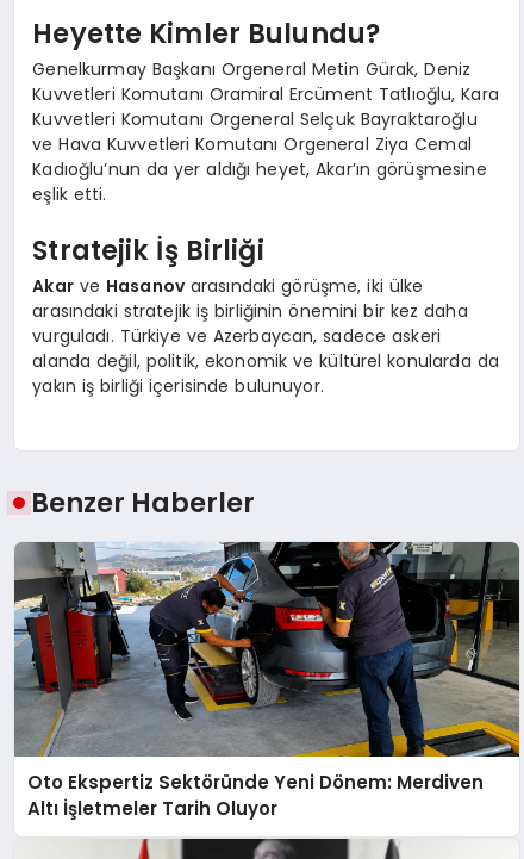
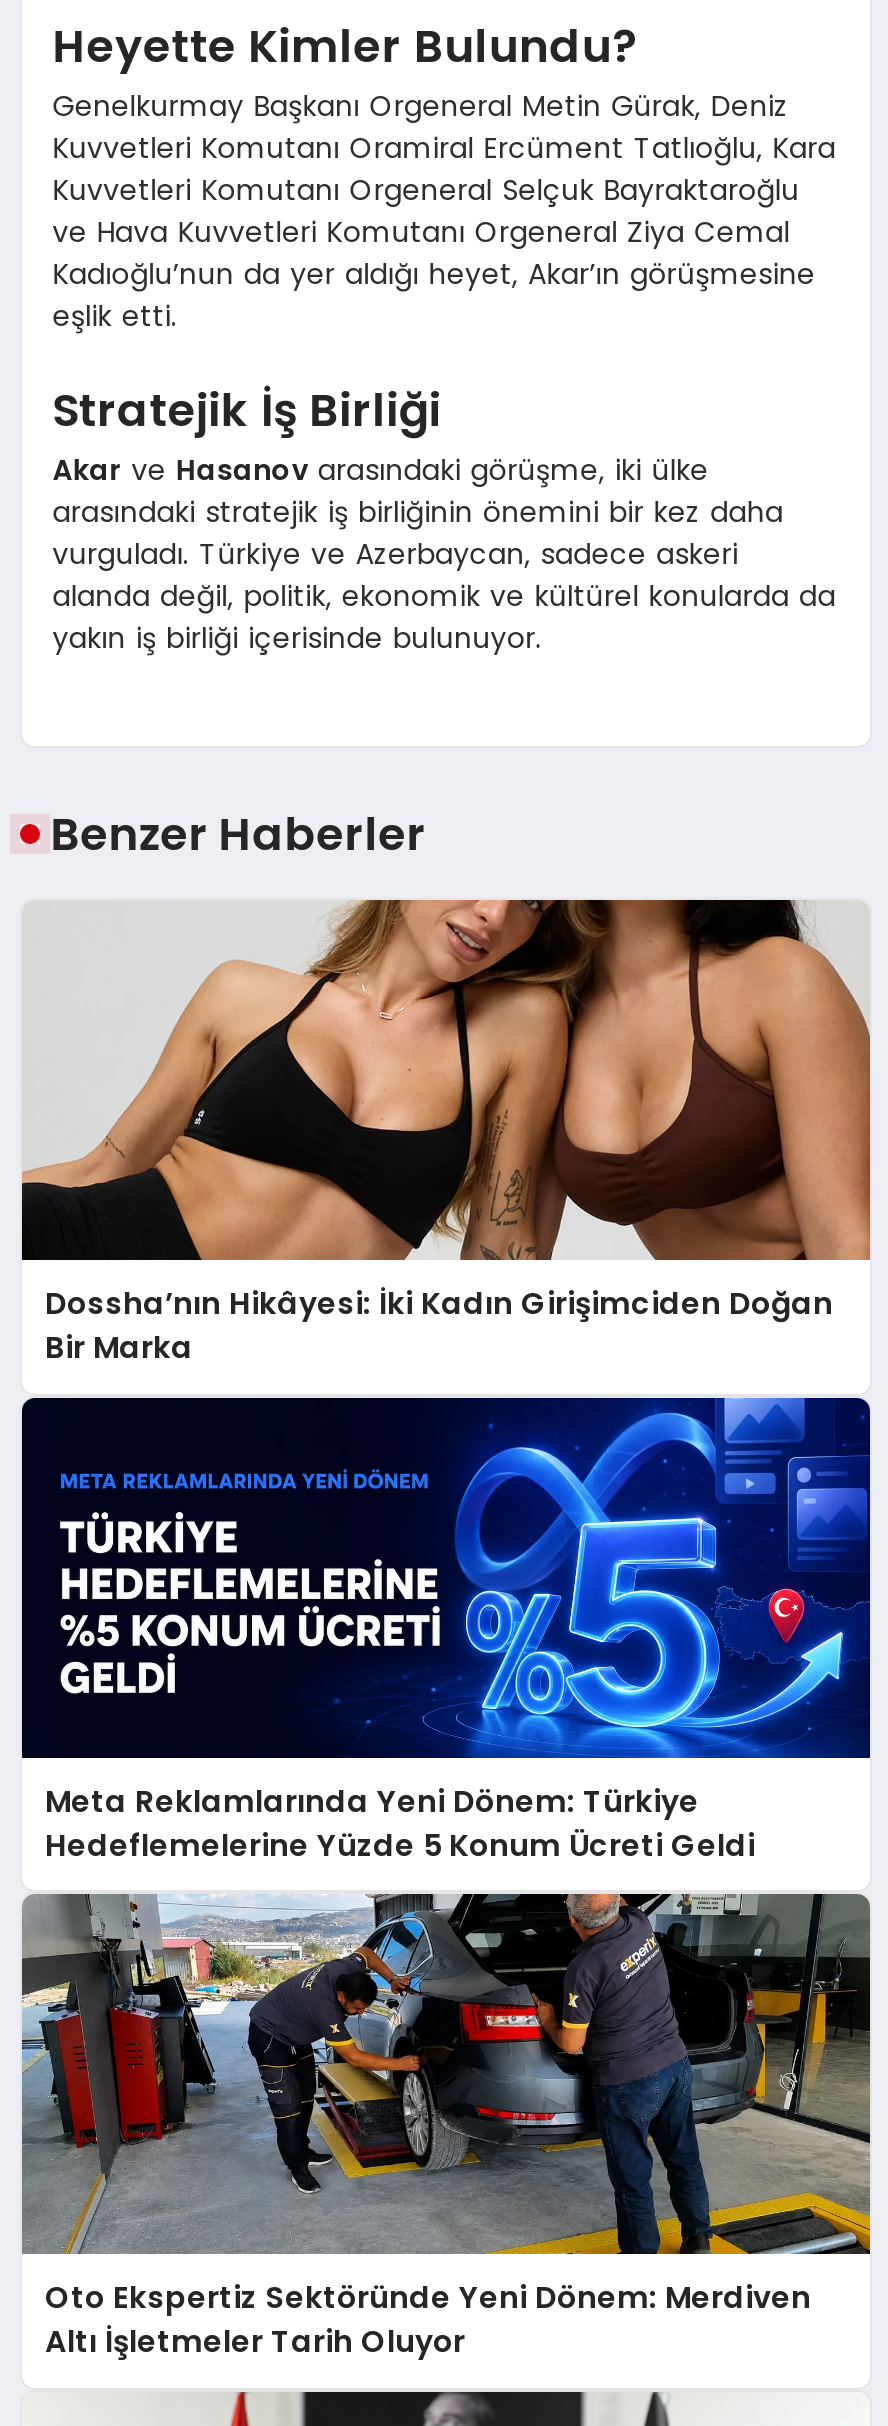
none -> [20,1396,872,1866] [image] | Meta Reklamlarında Yeni Dönem: Türkiye | Hedeflemelerine Yüzde 5 Konum Ücreti Geldi
none -> [22,898,872,1369] [image] | Dossha’nın Hikâyesi: İki Kadın Girişimciden Doğan | Bir Marka

